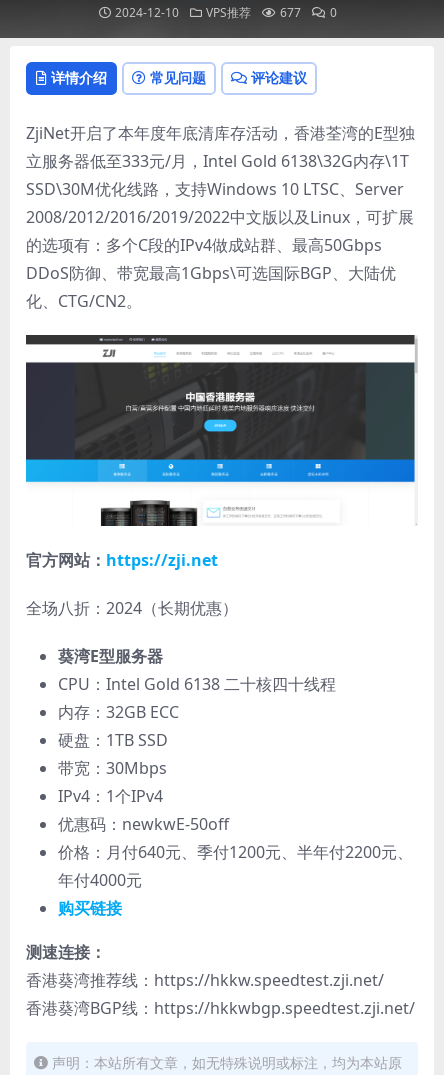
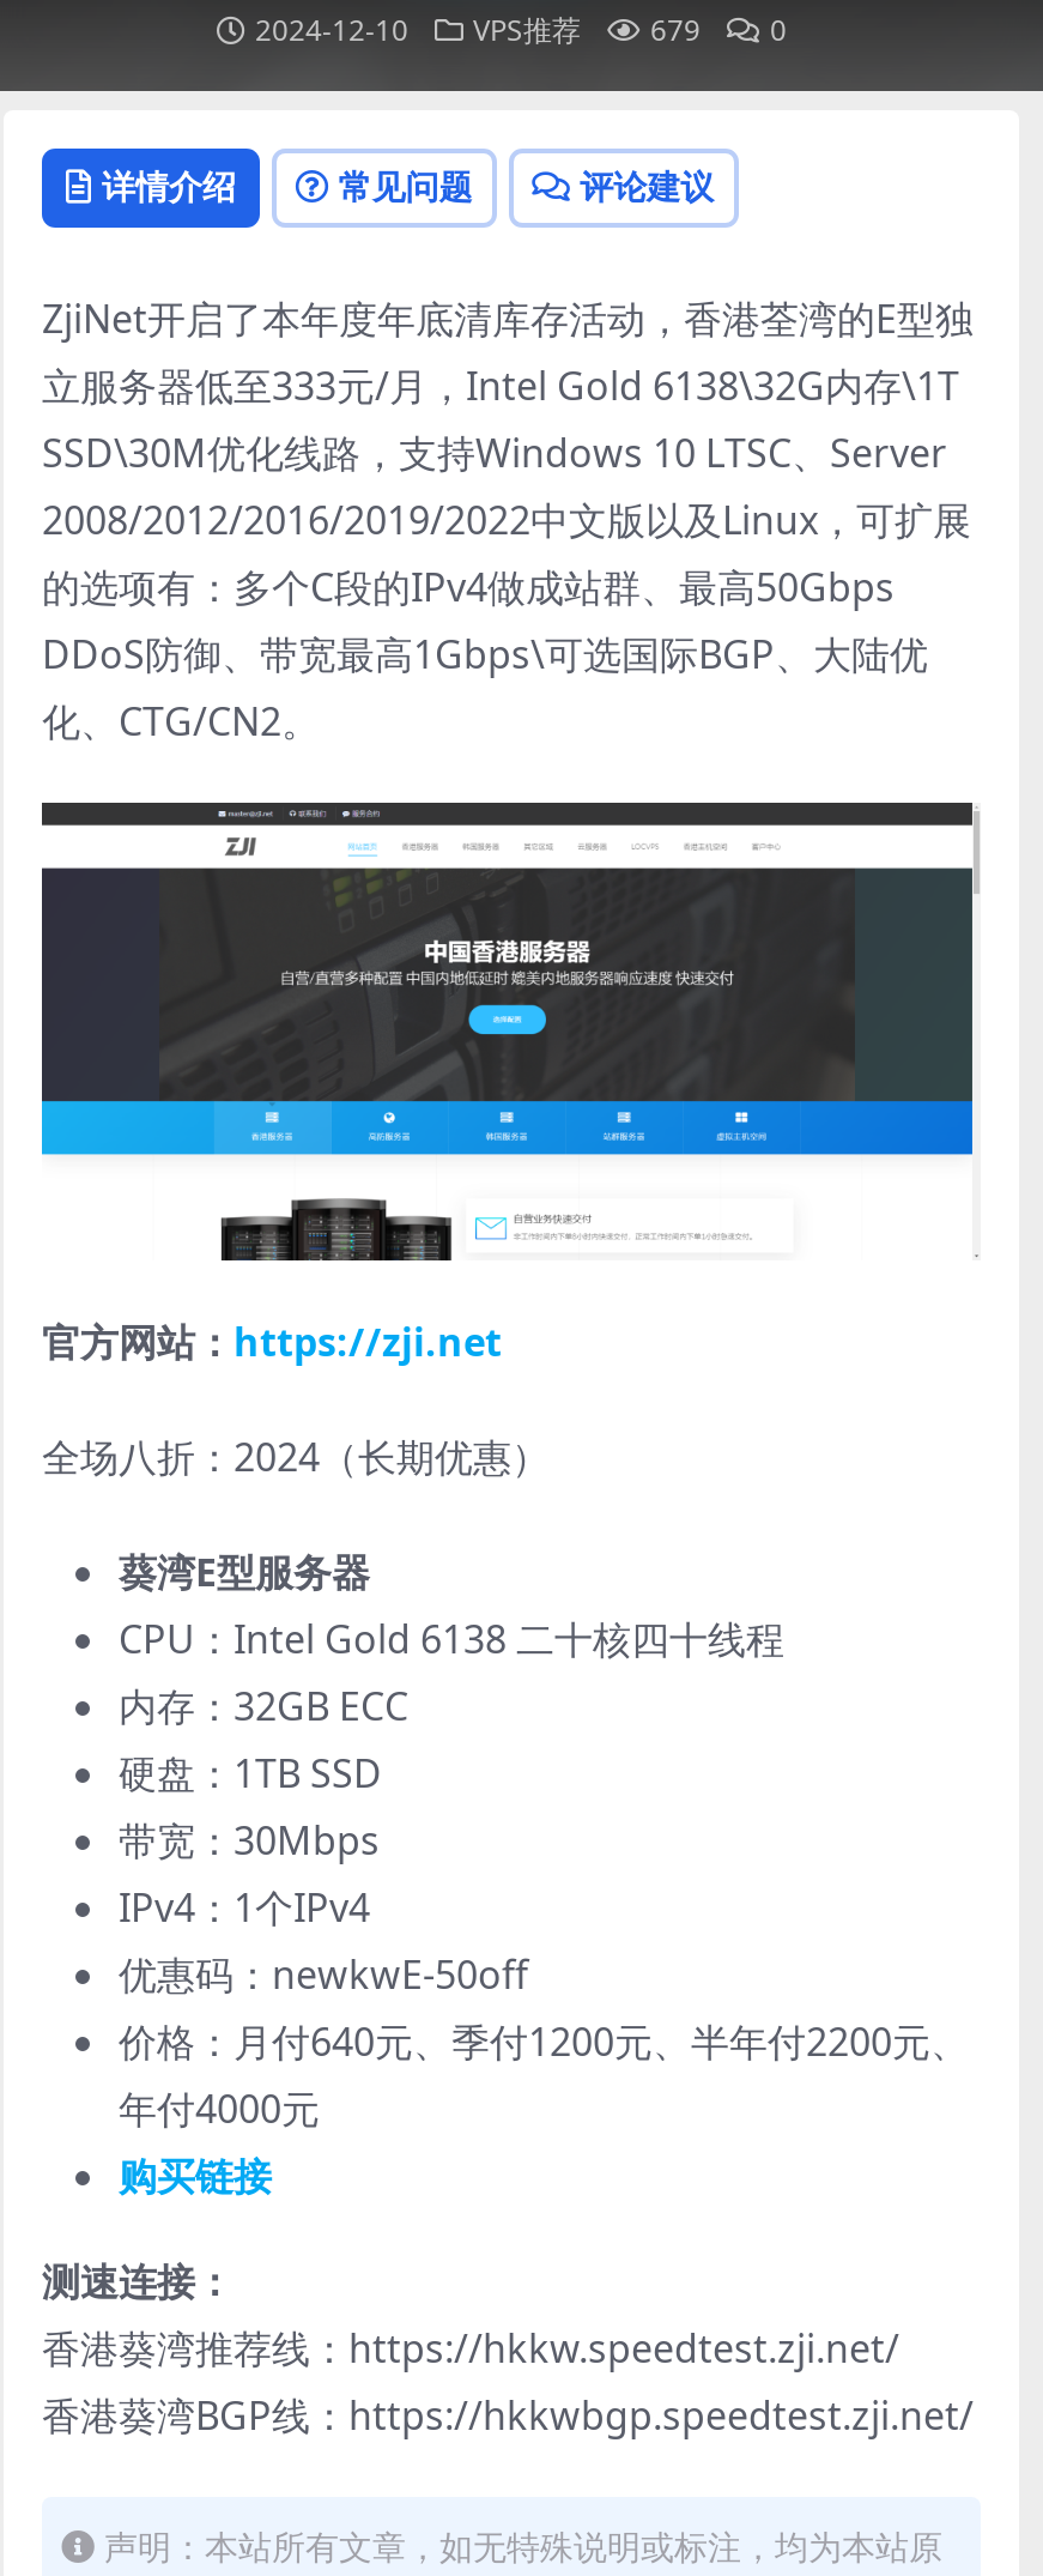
[115,4,337,21] 2024-12-10 VPS推荐 677 0 -> [255,10,787,50] 2024-12-10 VPS推荐 679 0

